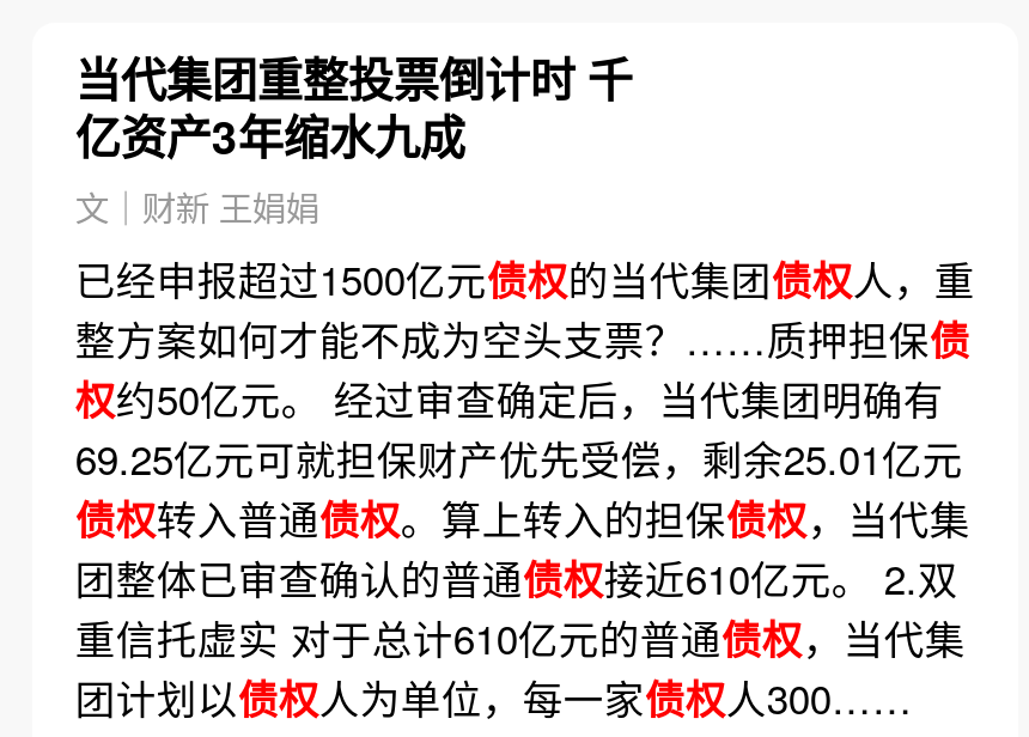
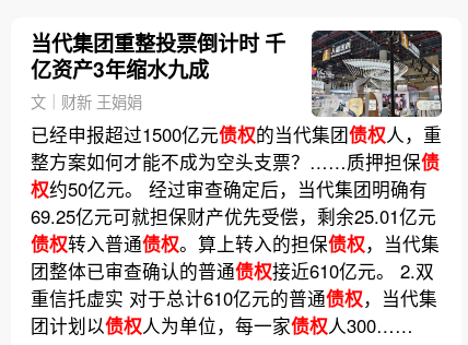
none -> [311,29,443,118] [image]

